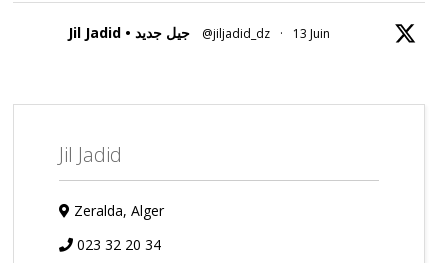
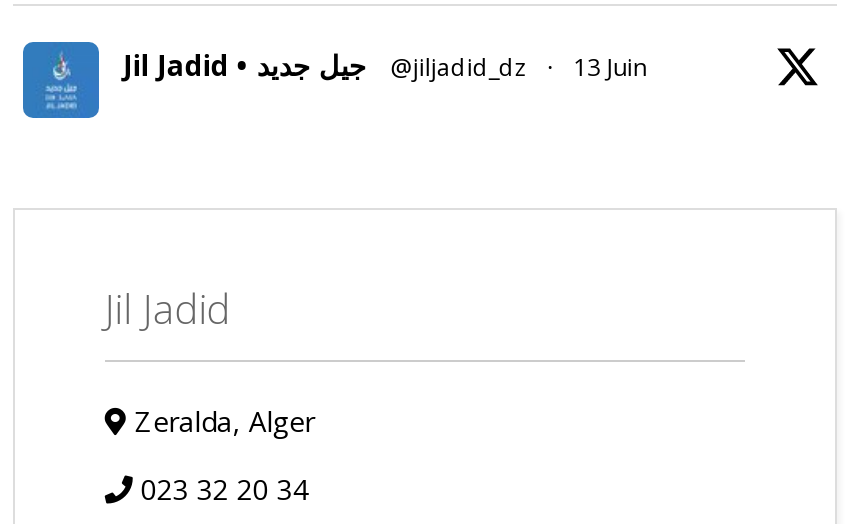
none -> [21,40,101,120] [image]

